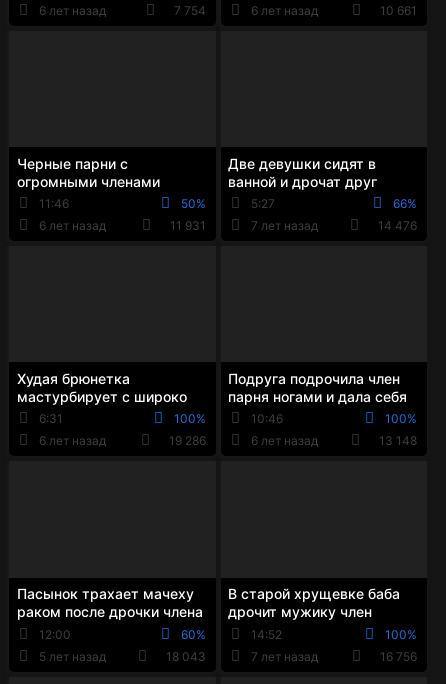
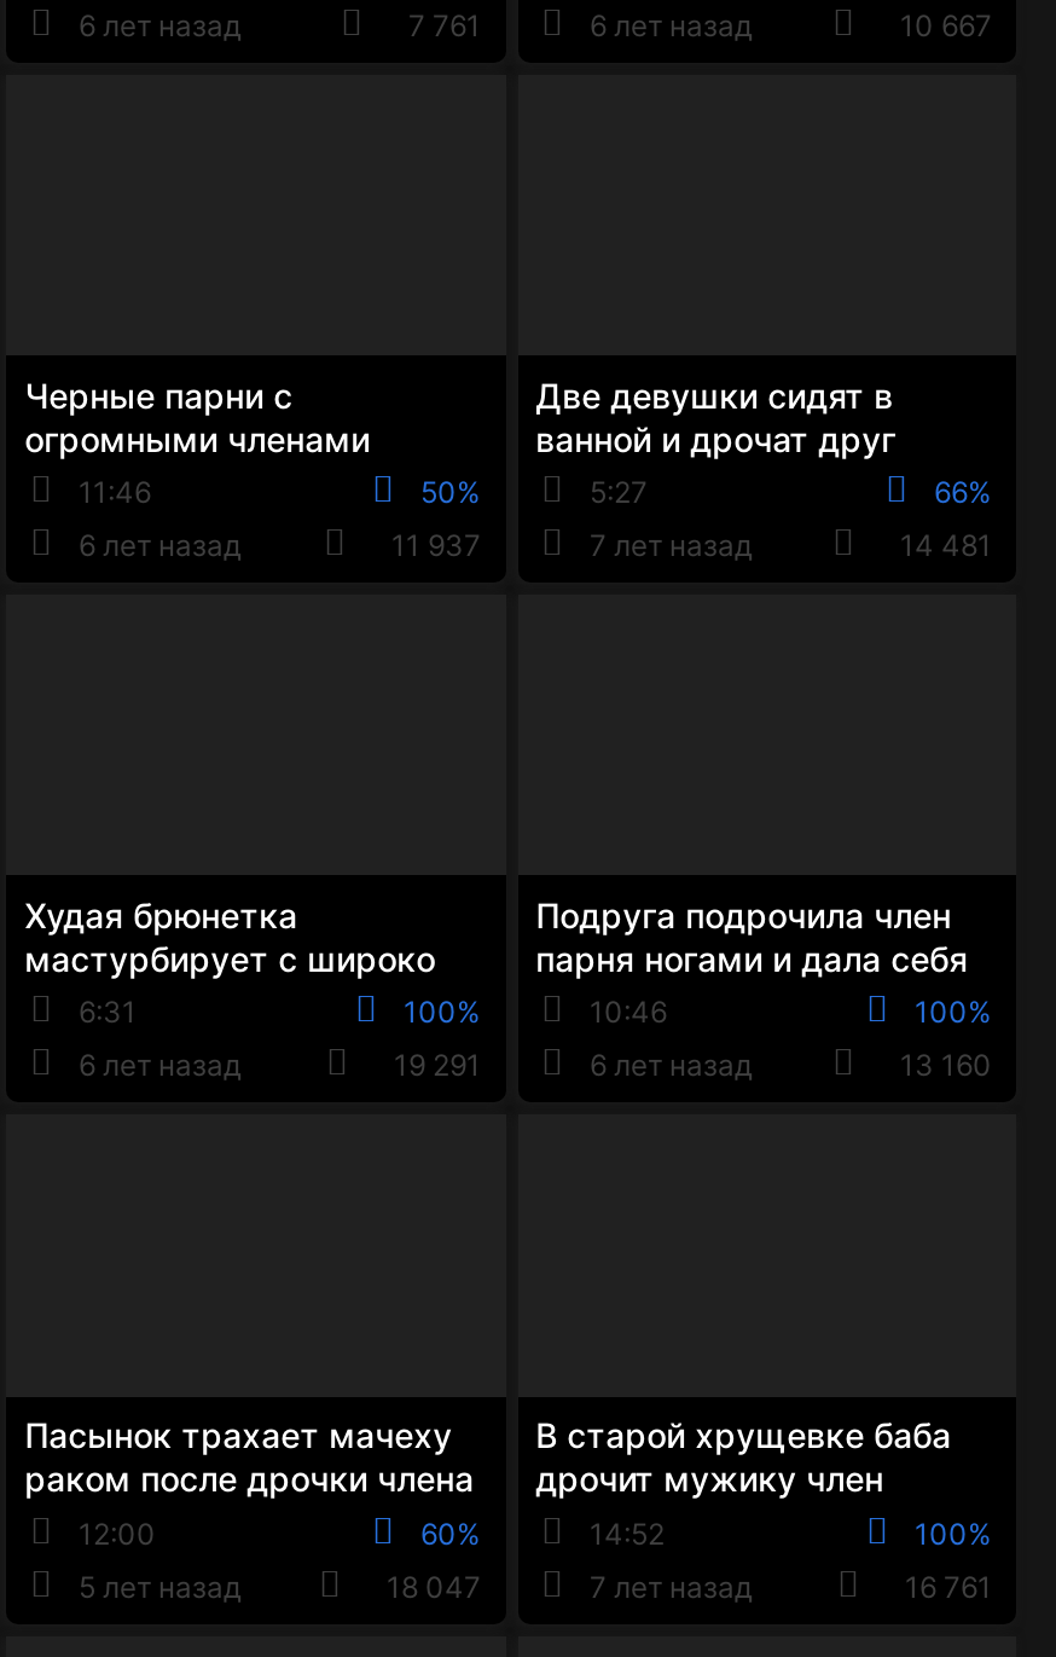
[173,3,205,18] 7 754 -> [408,7,481,44] 7 761
[380,3,417,18] 10 661 -> [900,7,992,44] 10 667
[169,218,205,233] 11 931 -> [391,528,481,564] 11 937
[378,218,417,233] 14 476 -> [900,528,992,564] 14 481
[168,433,205,448] 19 286 -> [394,1048,481,1084] 19 291
[379,433,417,448] 13 148 -> [900,1048,992,1084] 13 160
[165,649,205,664] 18 043 -> [387,1568,481,1604] 18 047
[380,649,417,664] 16 756 -> [905,1568,992,1604] 16 761

